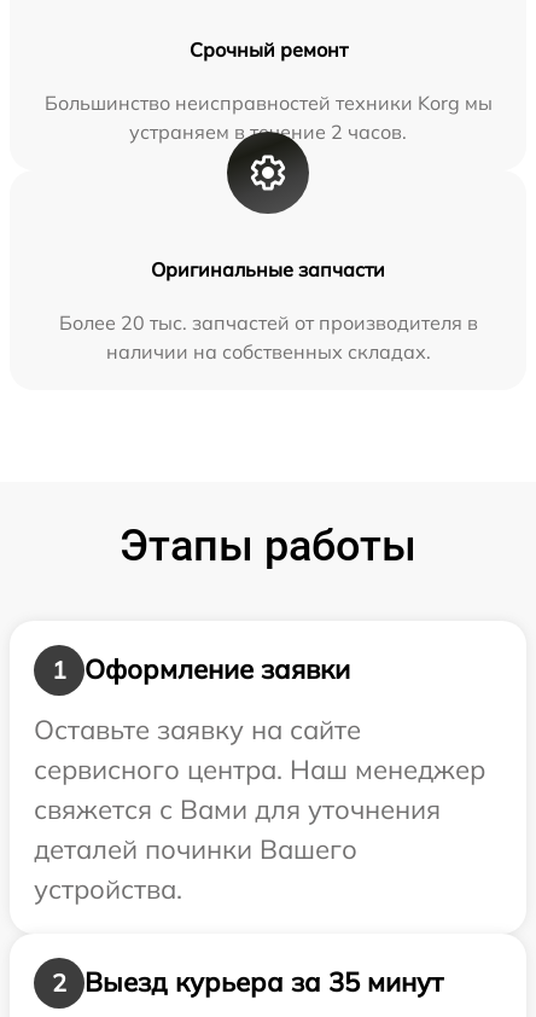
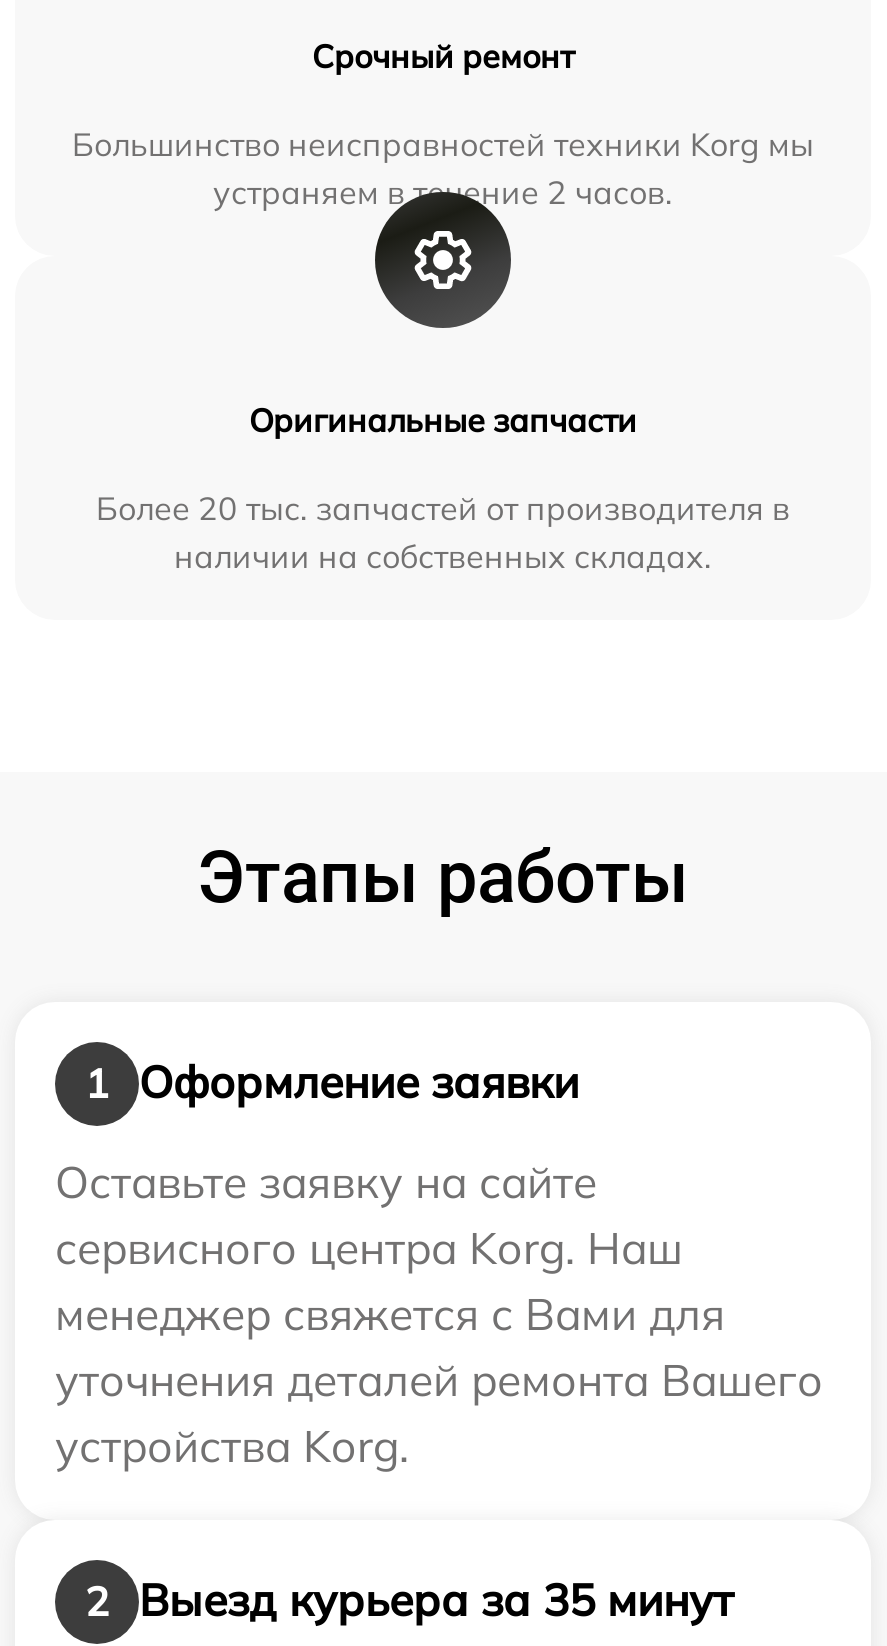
[34,752,485,906] сервисного центра. Наш менеджер | свяжется с Вами для уточнения | деталей починки Вашего | устройства. -> [55,1219,823,1473] сервисного центра Korg. Наш | менеджер свяжется с Вами для | уточнения деталей ремонта Вашего | устройства Korg.

